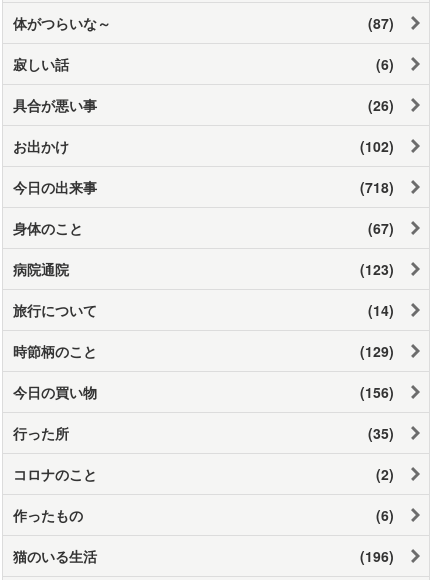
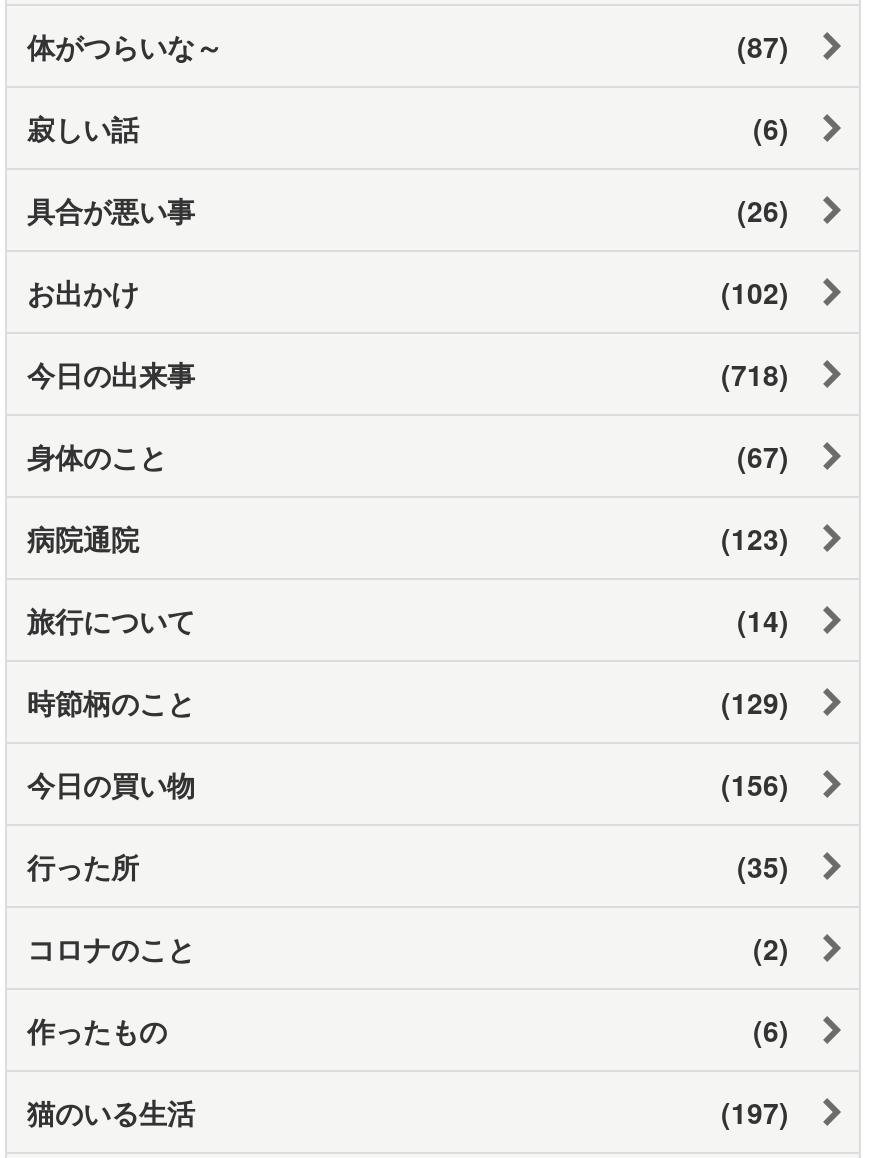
[360,546,394,566] (196) -> [721,1093,789,1133] (197)

